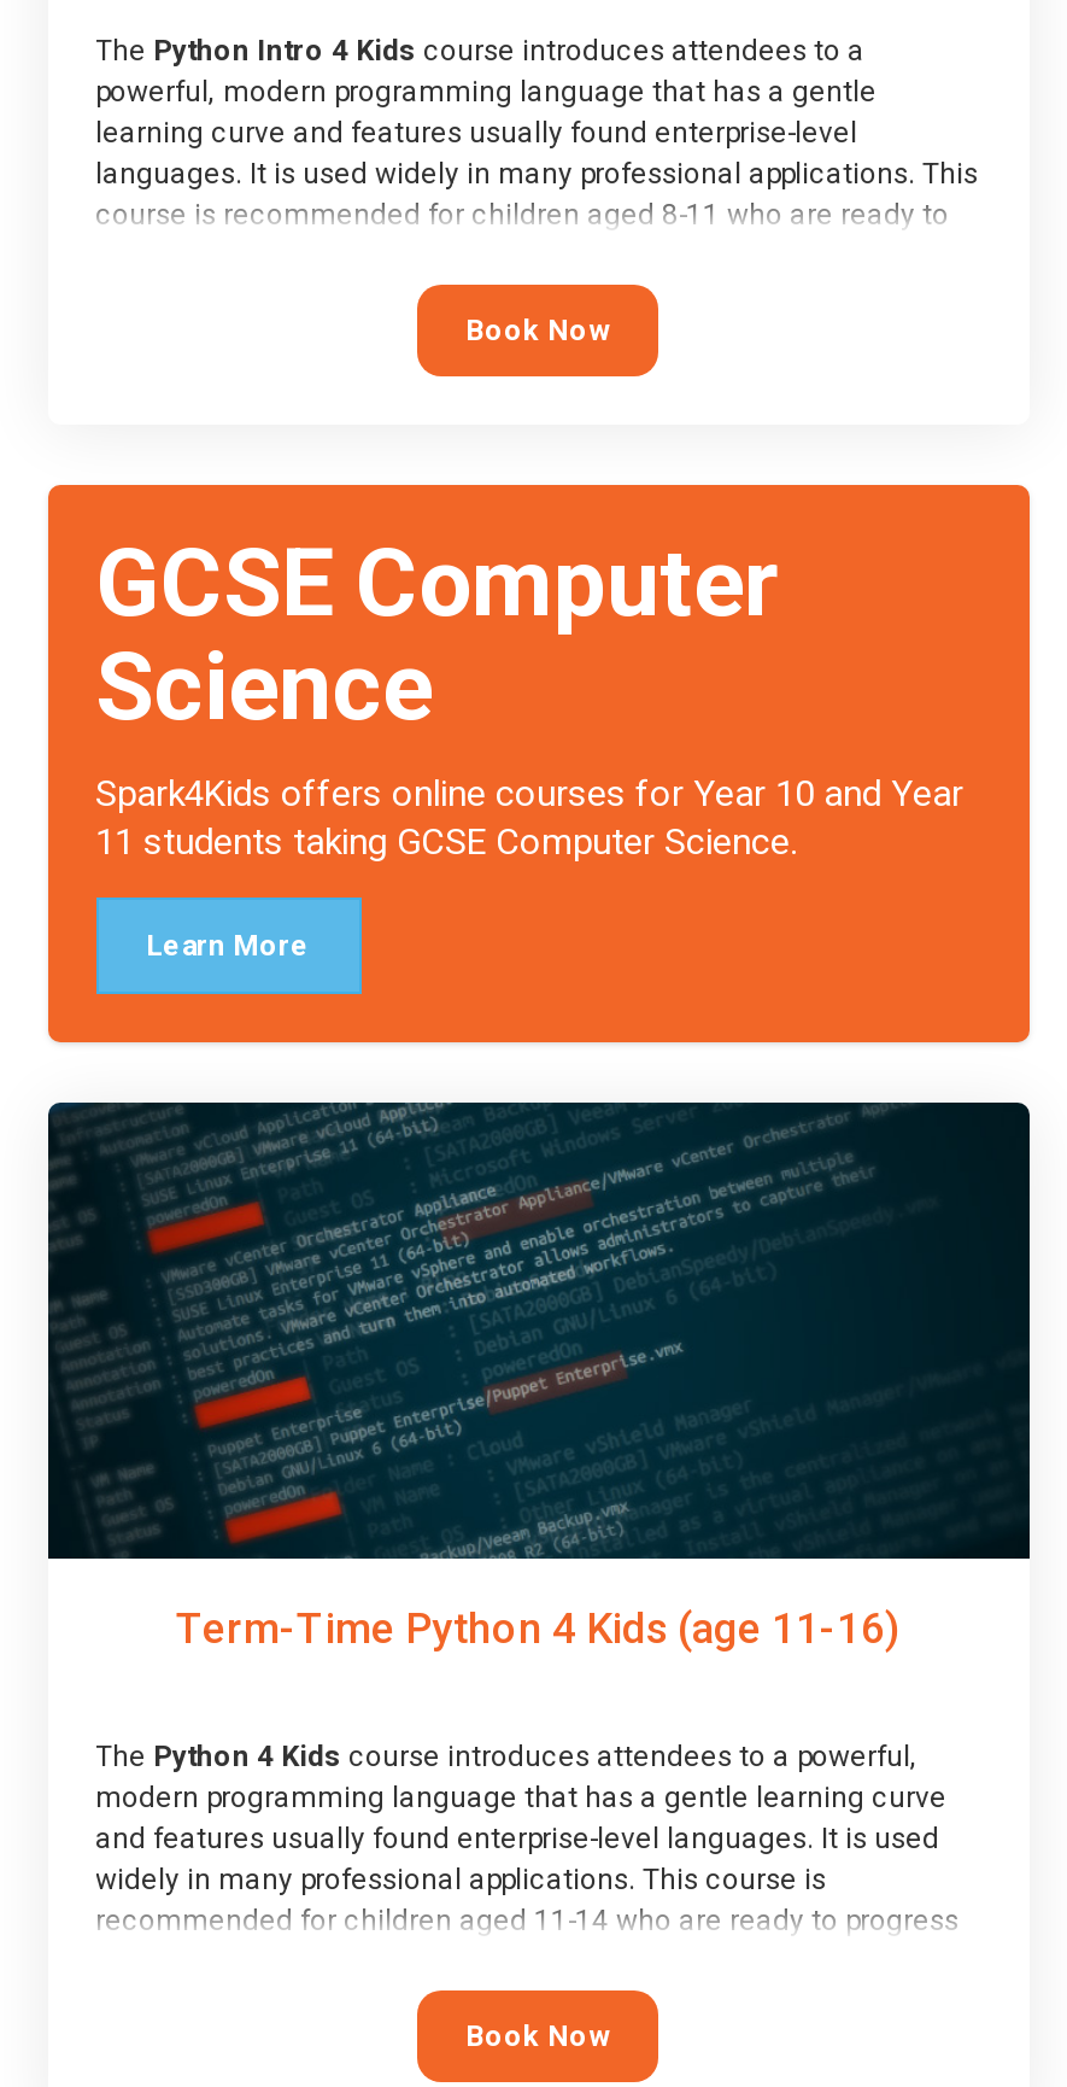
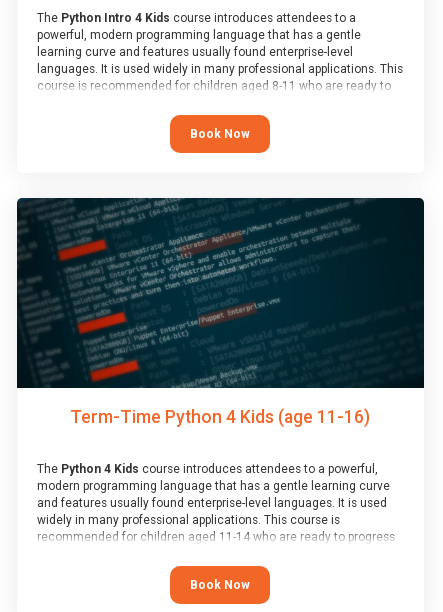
[46,484,1032,1046] [image] | GCSE Computer | Science | Spark4Kids offers online courses for Year 10 and Year | 11 students taking GCSE Computer Science. | Learn More -> none

